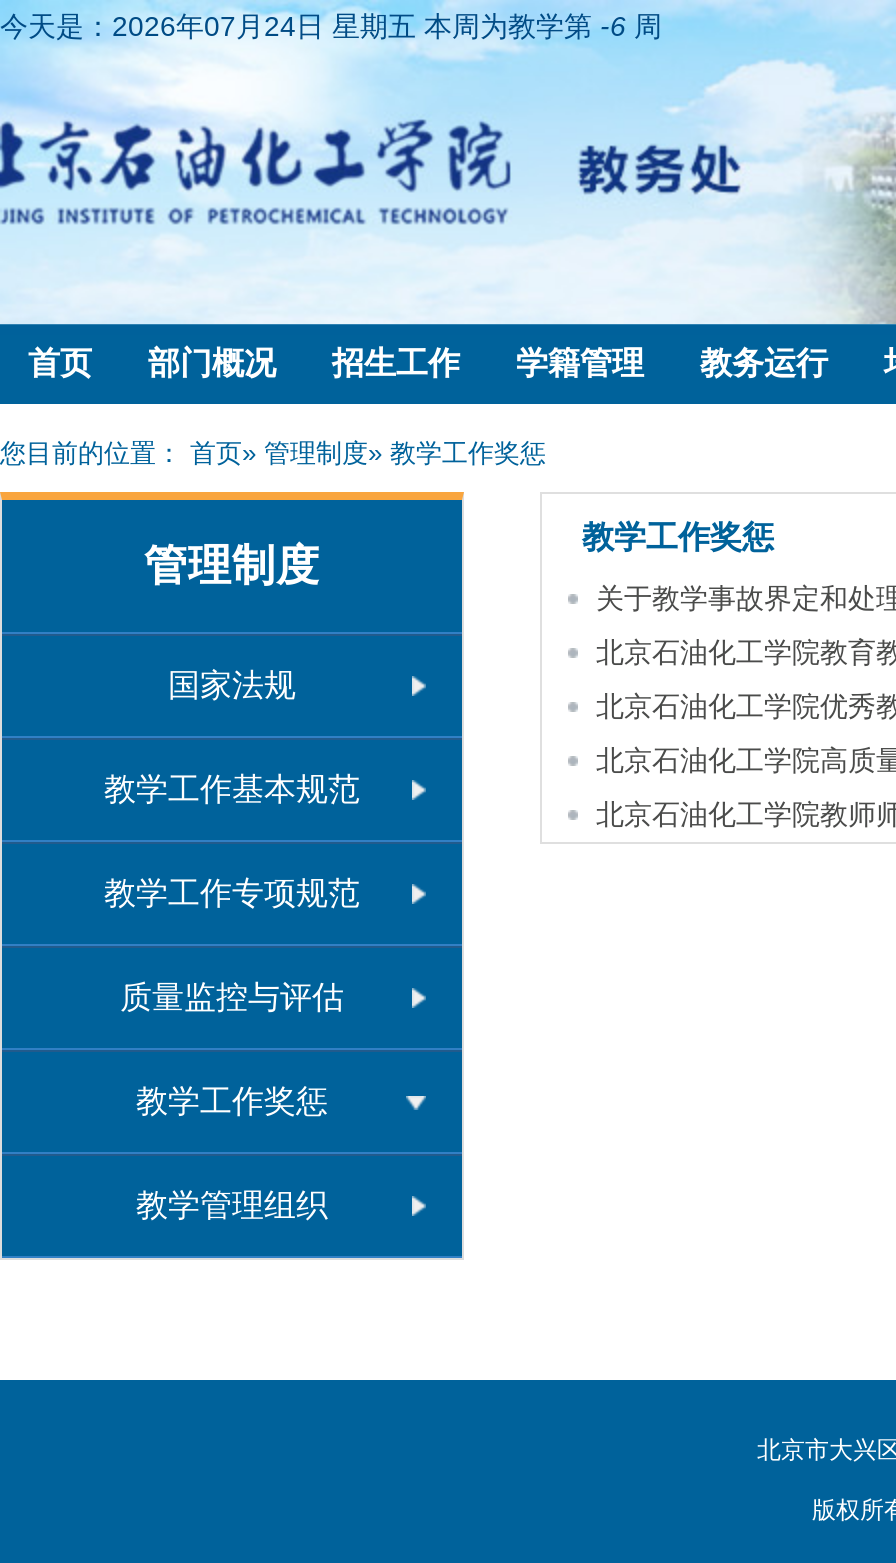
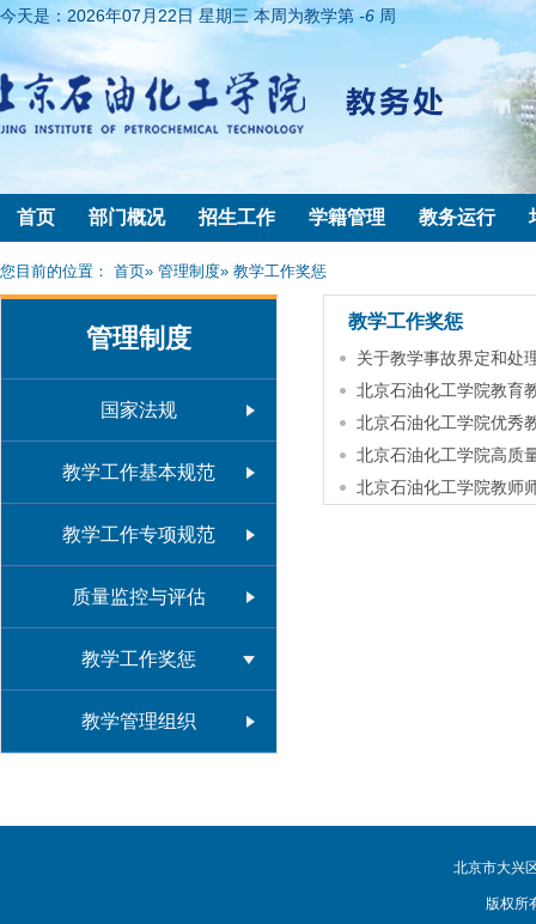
[0,10,662,42] 今天是：2026年07月24日 星期五 本周为教学第-6周 -> [0,6,396,25] 今天是：2026年07月22日 星期三 本周为教学第-6周

